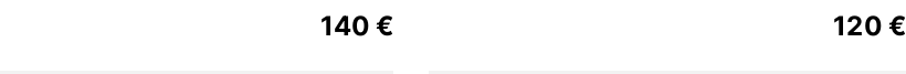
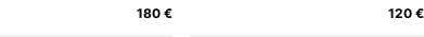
[320,10,393,43] 140 € -> [137,6,172,22] 180 €

